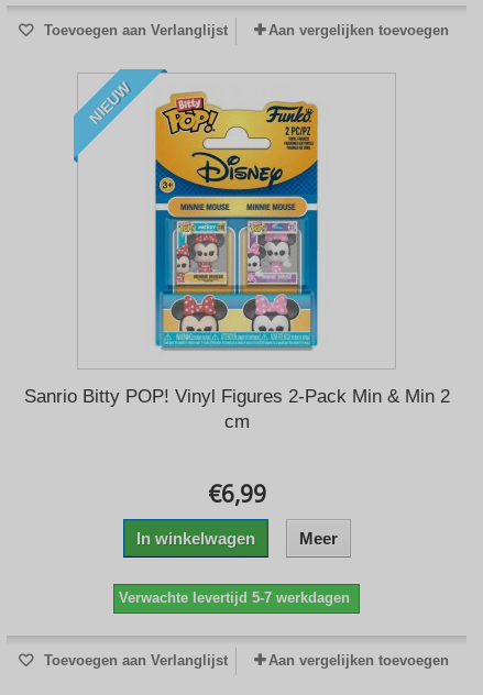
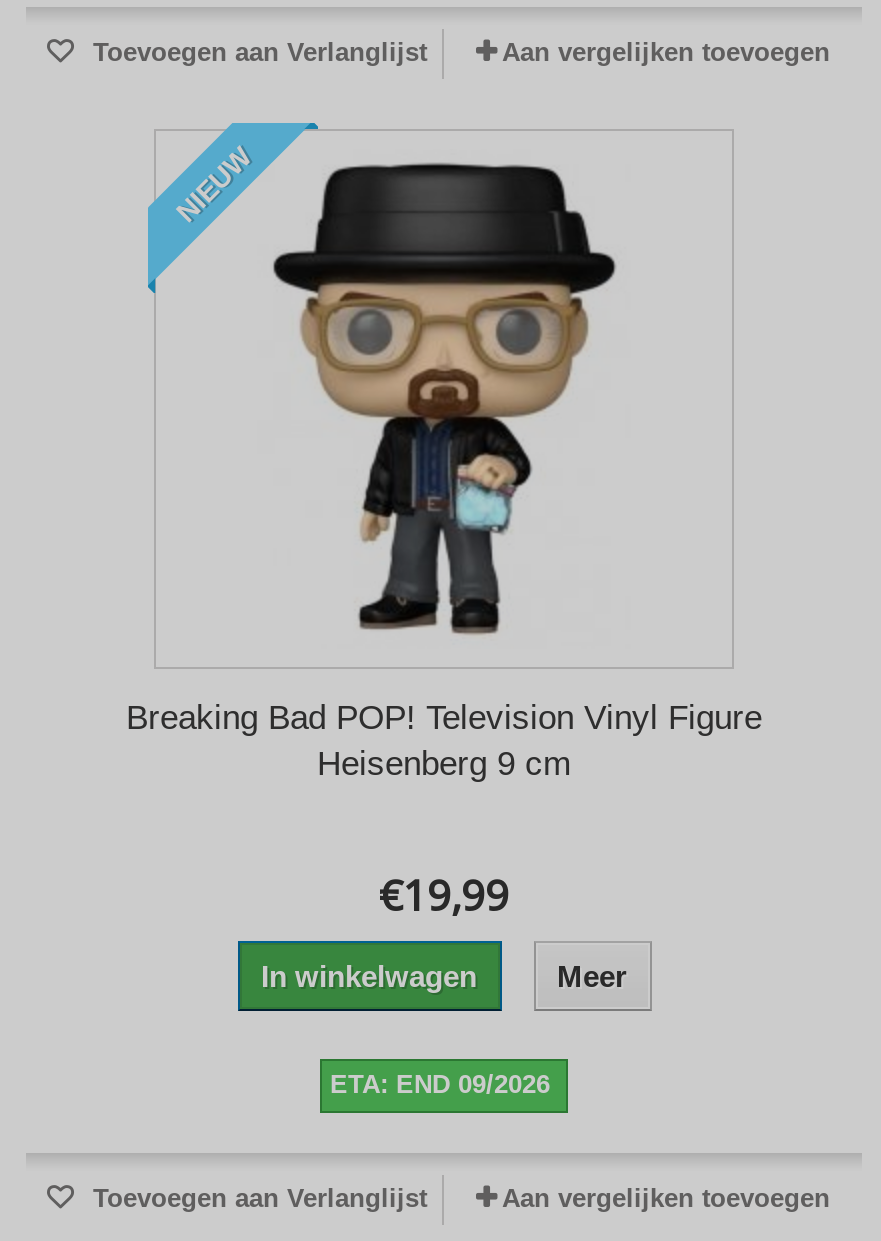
[24,91,449,432] [image] | Sanrio Bitty POP! Vinyl Figures 2-Pack Min & Min 2 | cm -> [126,161,762,783] [image] | Breaking Bad POP! Television Vinyl Figure | Heisenberg 9 cm
[207,478,266,509] €6,99 -> [379,867,509,923] €19,99
[119,589,350,606] Verwachte levertijd 5-7 werkdagen -> [330,1069,550,1099] ETA: END 09/2026

